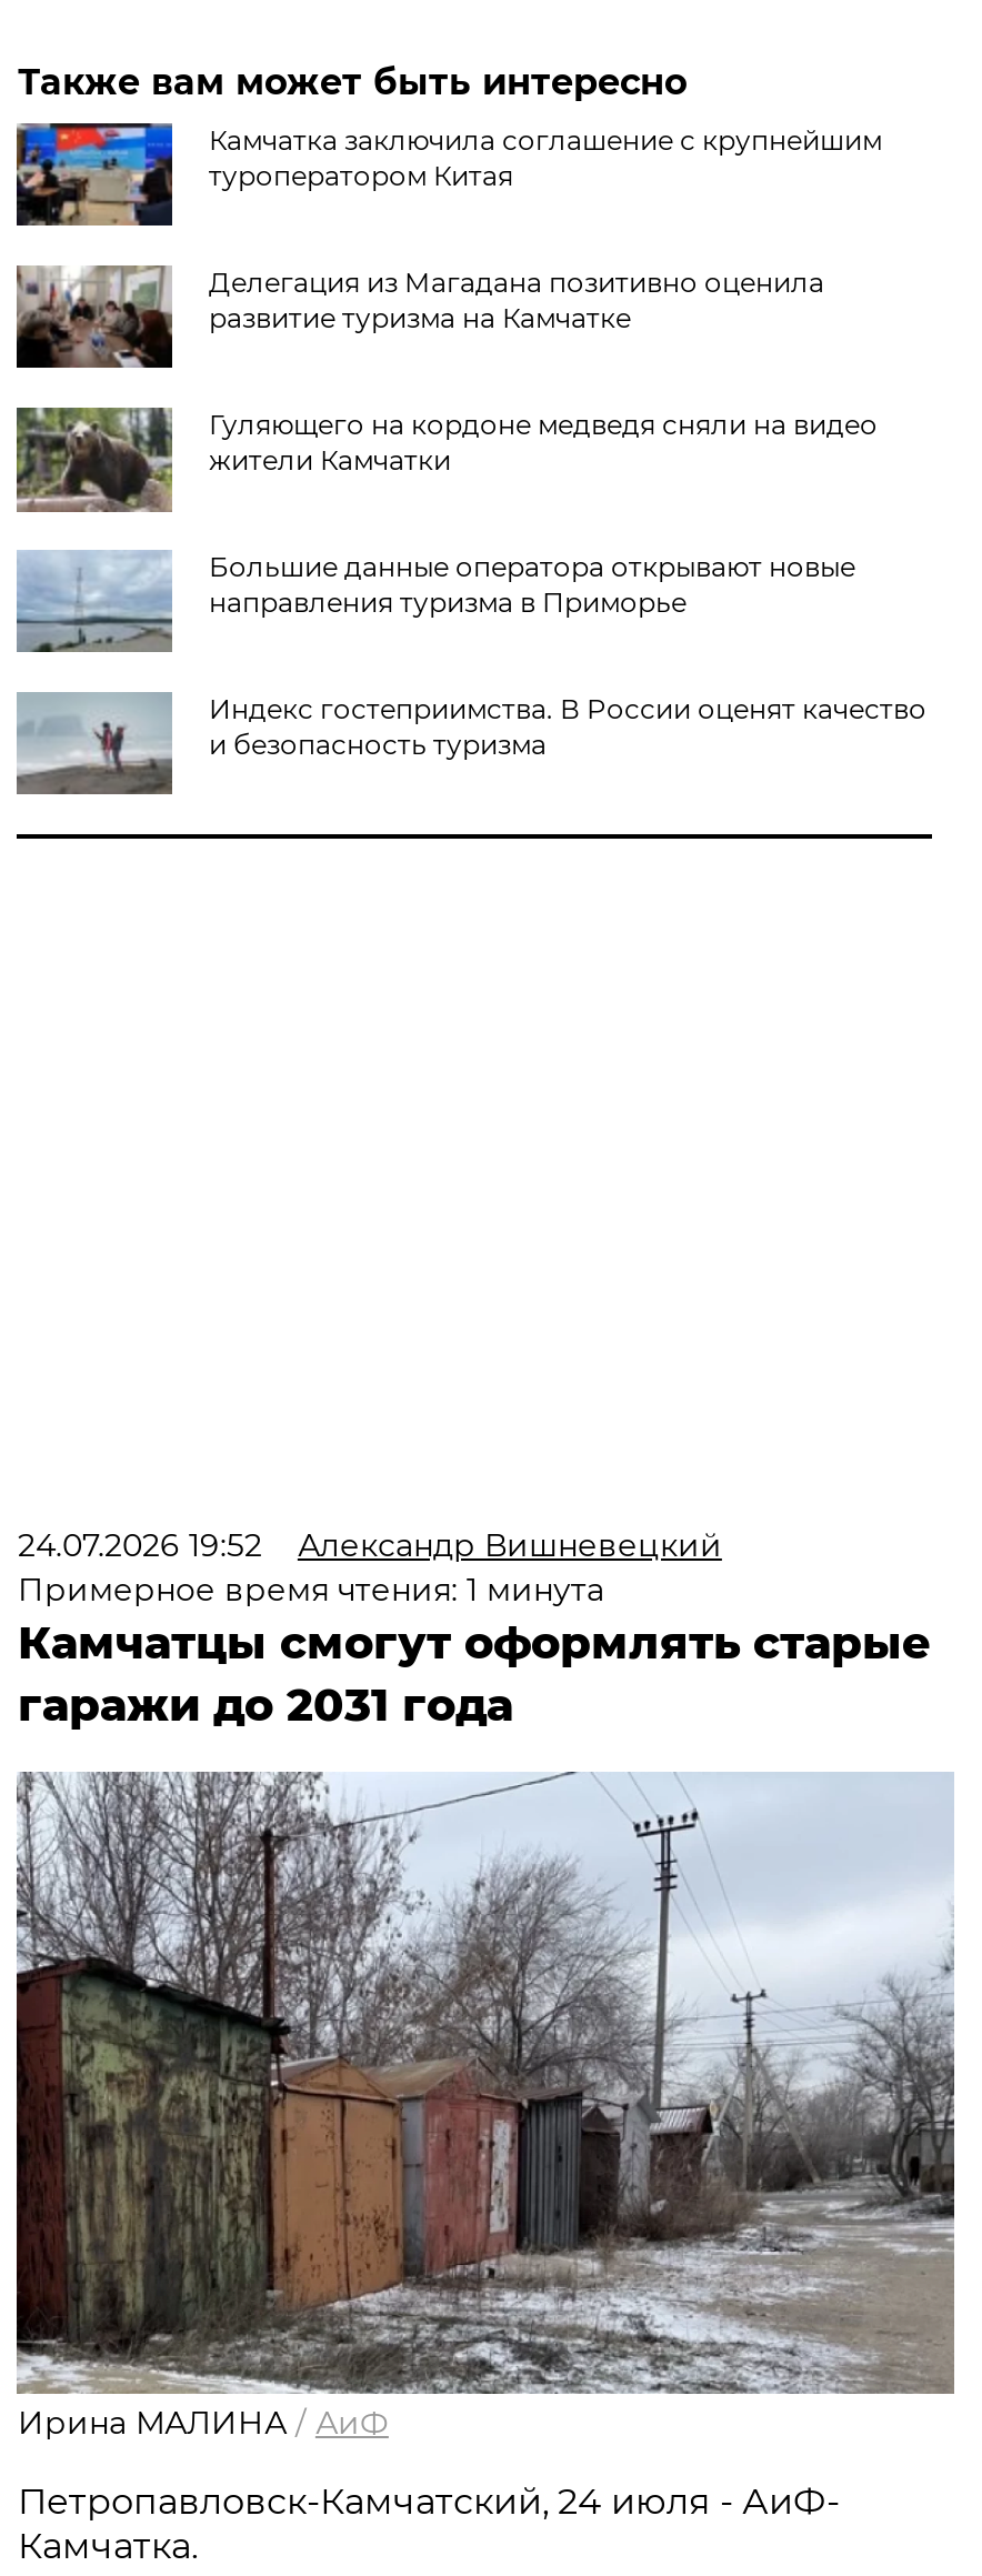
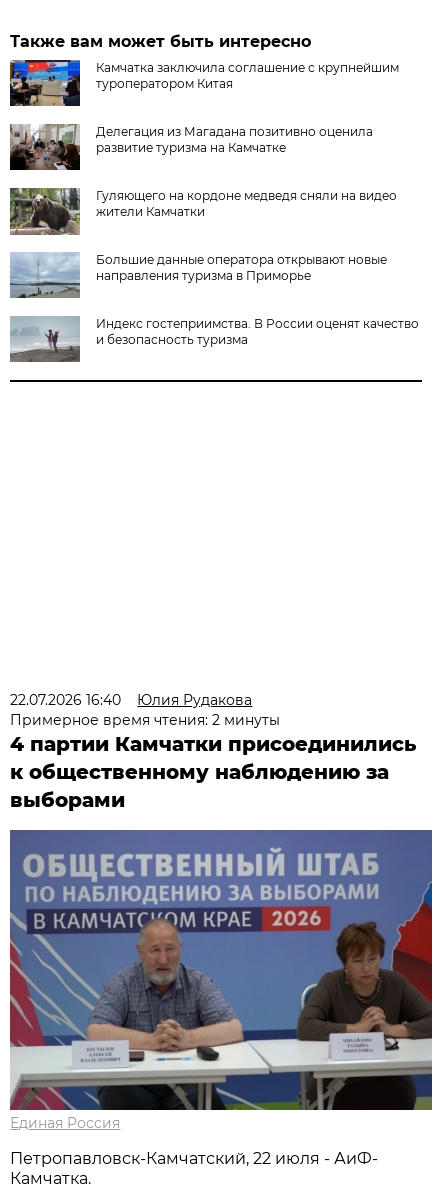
[18,1525,931,1732] 24.07.2026 19:52 | Александр Вишневецкий | Примерное время чтения: 1 минута | Камчатцы смогут оформлять старые | гаражи до 2031 года -> [10,691,416,812] 22.07.2026 16:40 | Юлия Рудакова | Примерное время чтения: 2 минуты | 4 партии Камчатки присоединились | к общественному наблюдению за | выборами
[14,1772,956,2443] [image] | Ирина МАЛИНА / АиФ -> [9,829,433,1132] [image] | Единая Россия
[18,2480,840,2523] Петропавловск-Камчатский, 24 июля - АиФ- -> [10,1149,378,1168] Петропавловск-Камчатский, 22 июля - АиФ-

